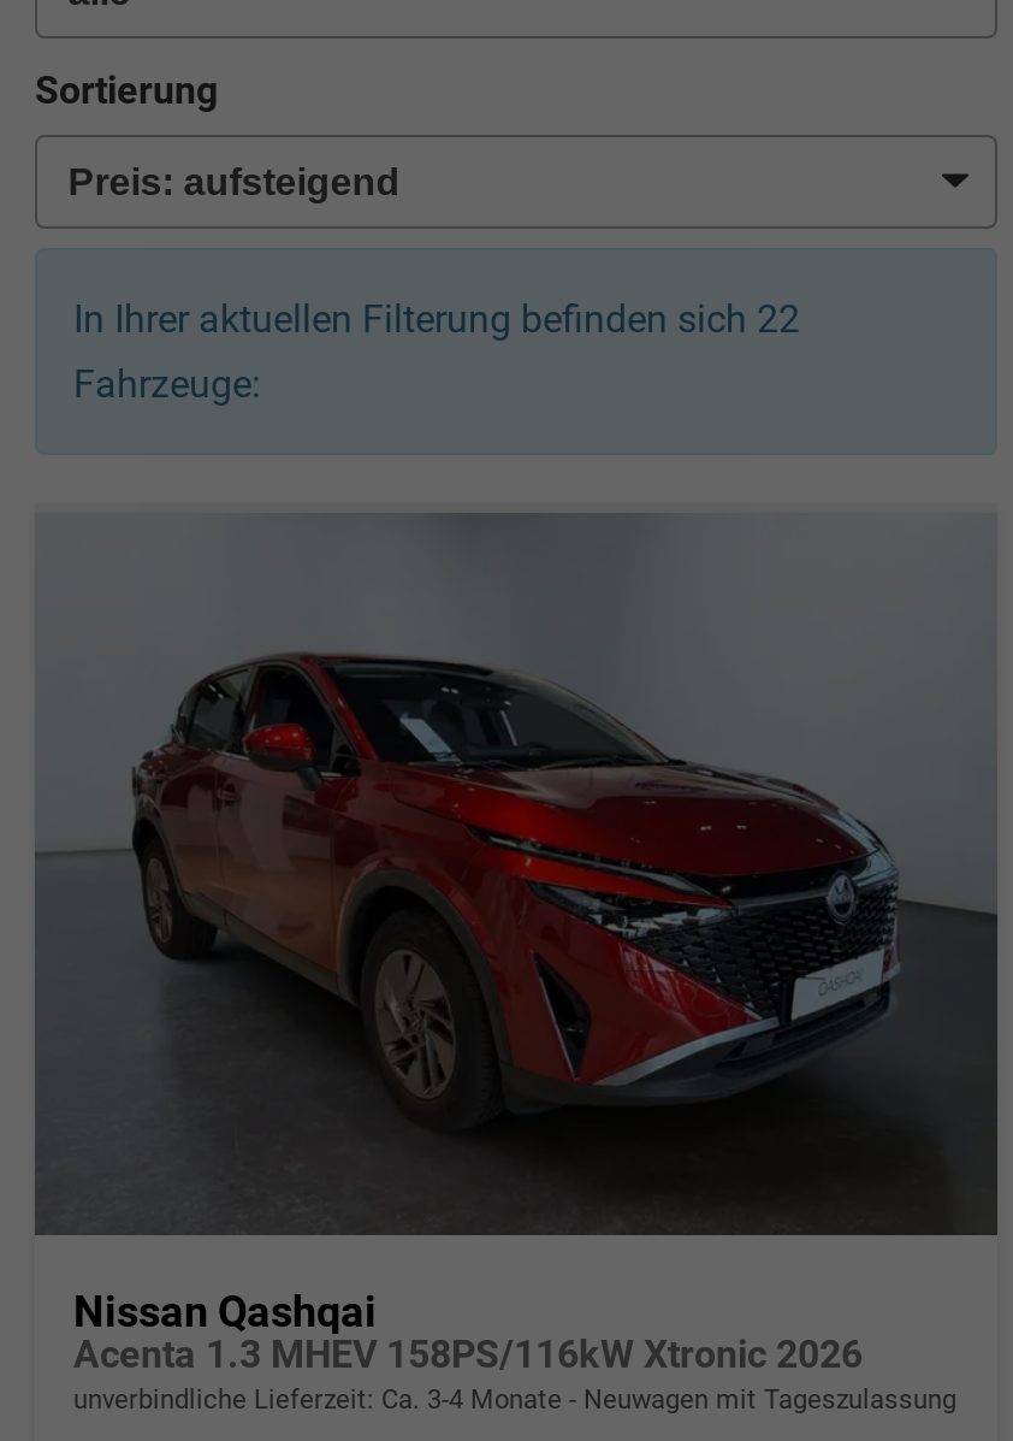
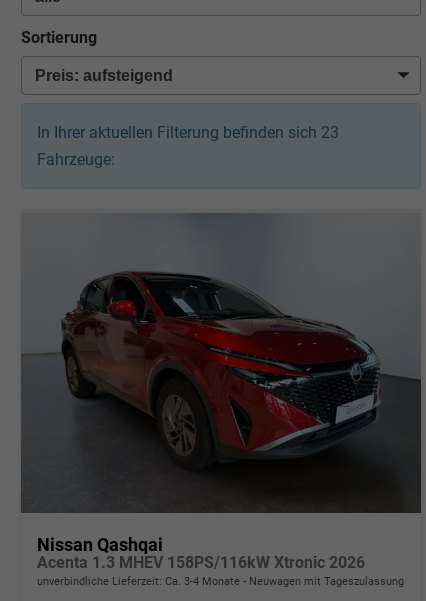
[73,297,800,342] In Ihrer aktuellen Filterung befinden sich 22 -> [37,123,339,142] In Ihrer aktuellen Filterung befinden sich 23

